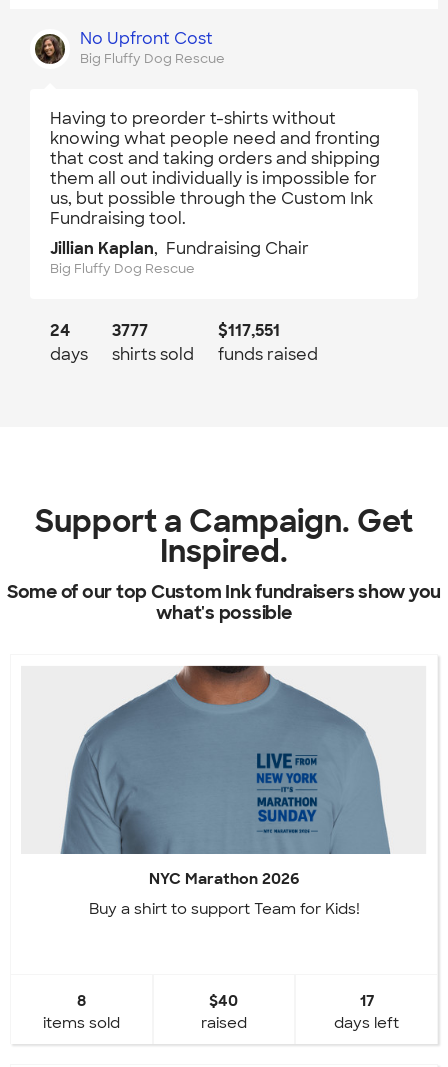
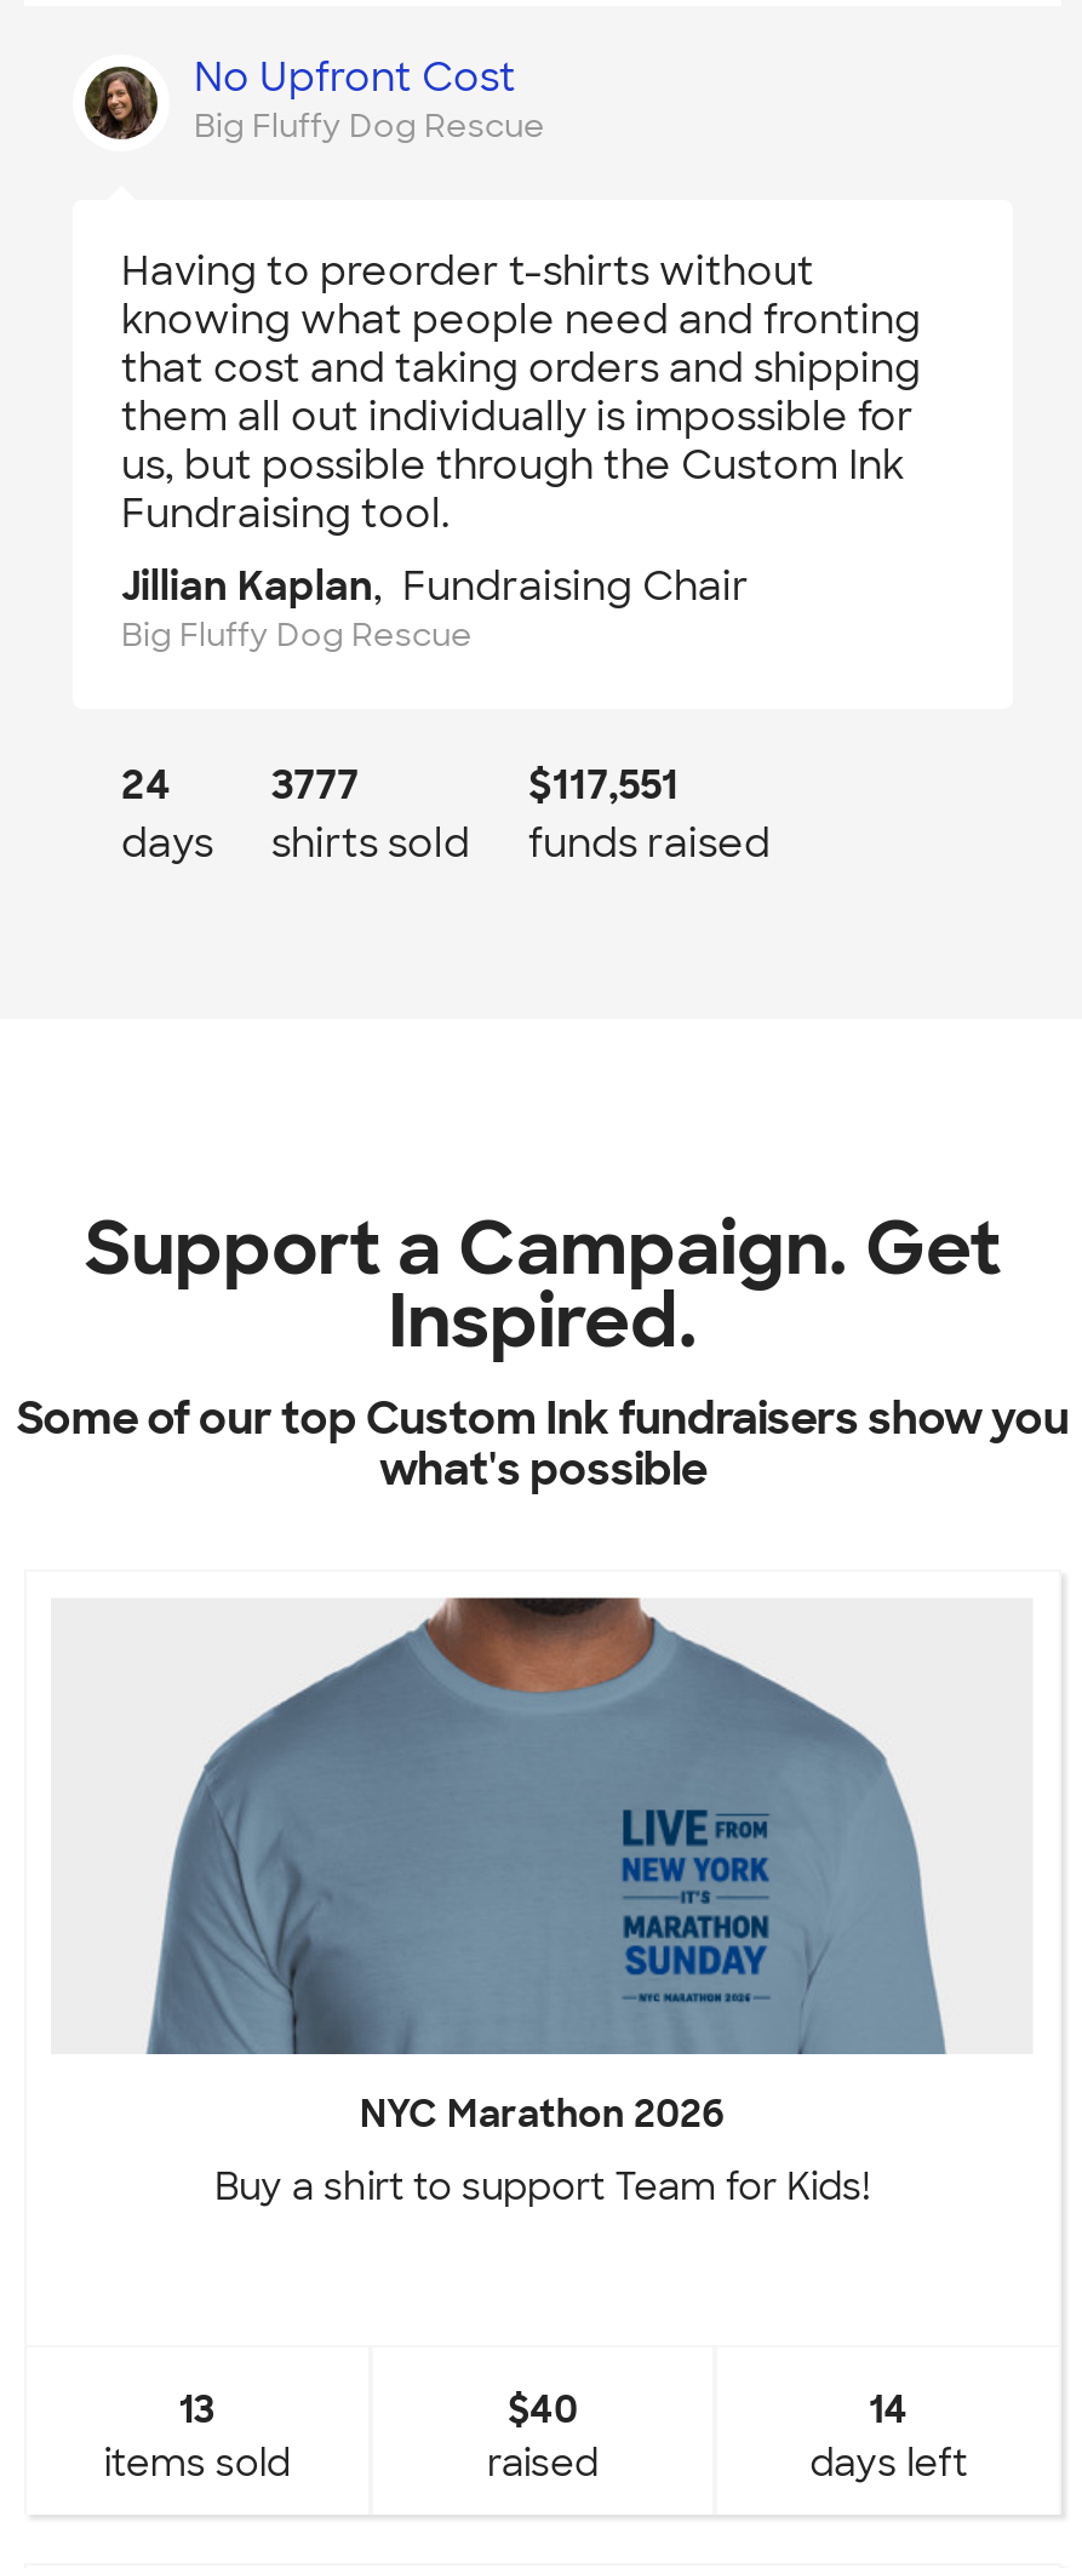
[77,991,86,1011] 8 -> [179,2385,215,2433] 13
[360,991,374,1011] 17 -> [869,2385,908,2433] 14

